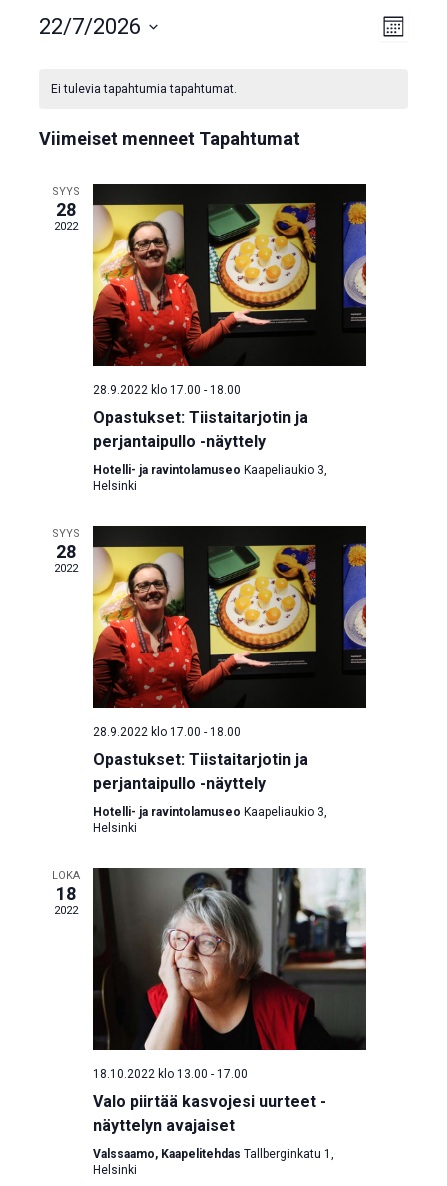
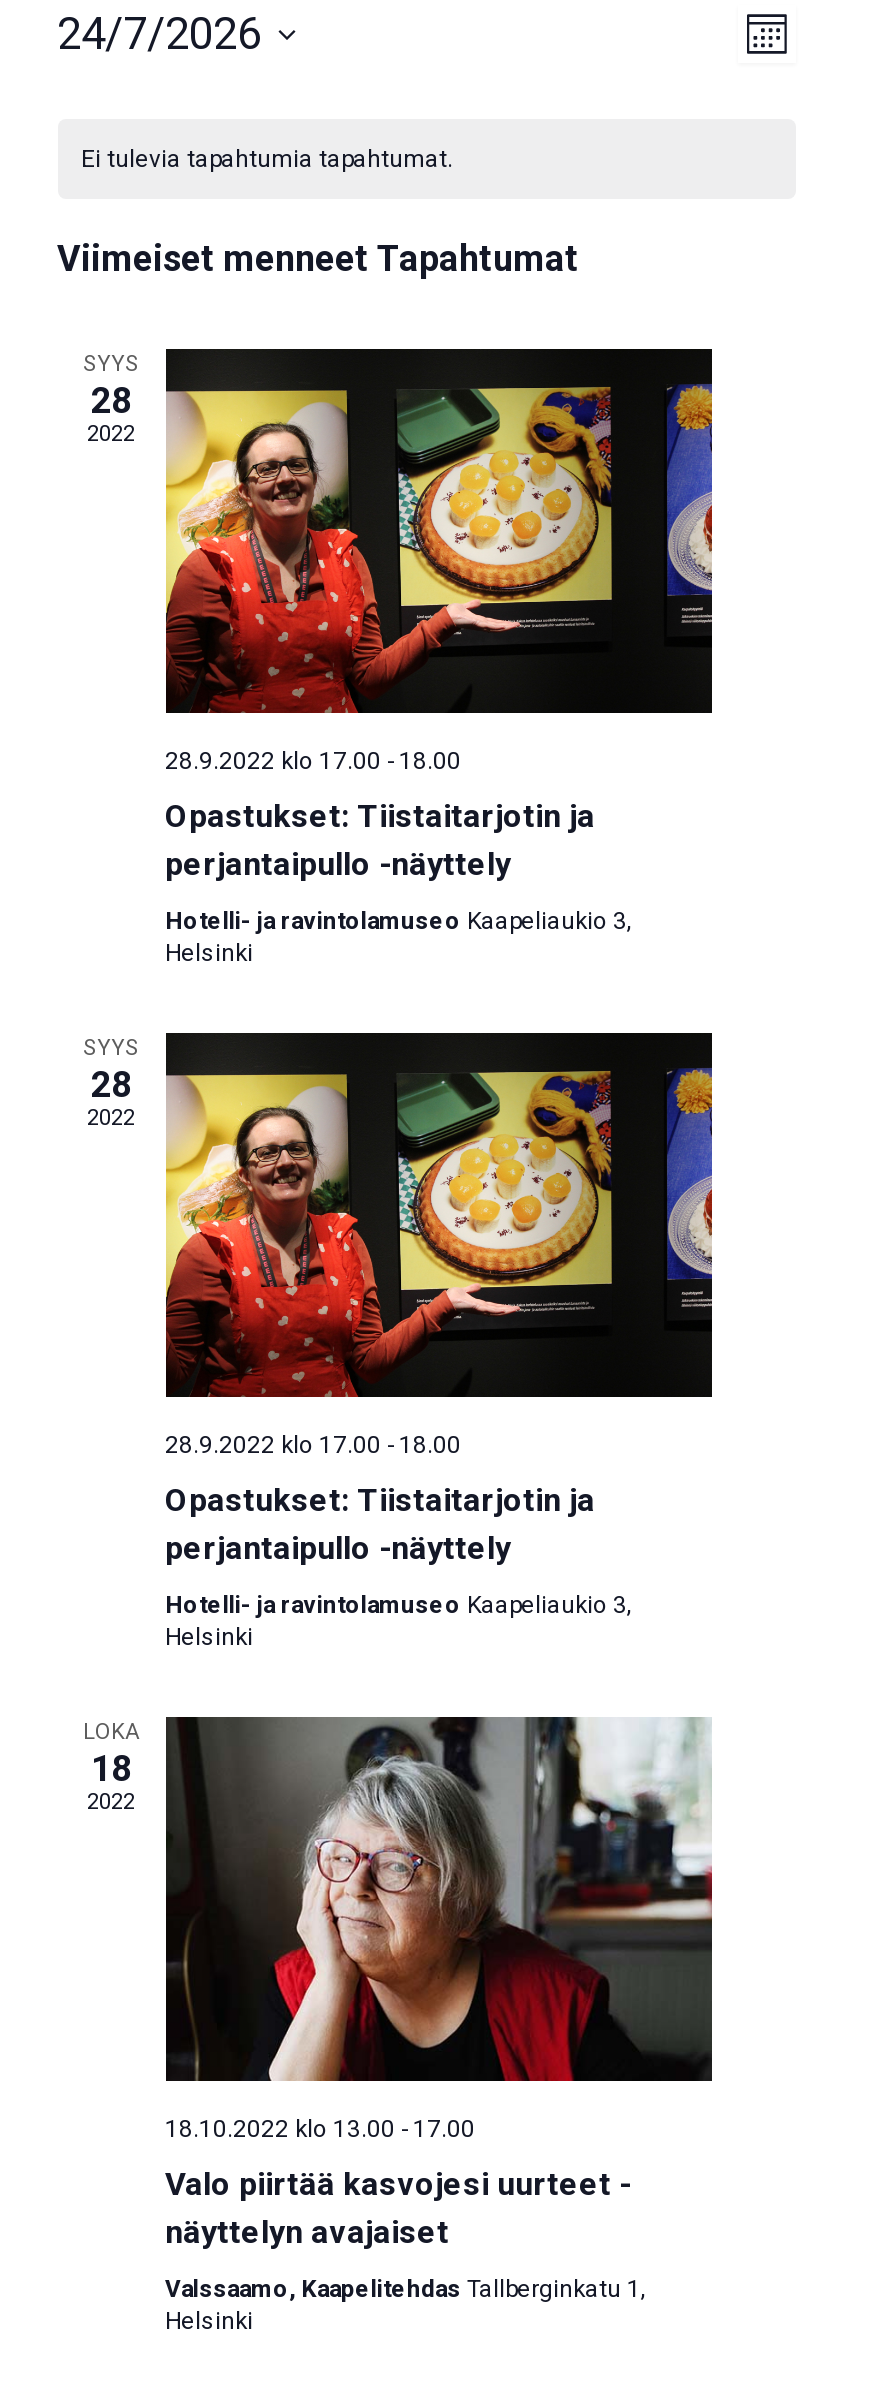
[38,14,140,39] 22/7/2026 -> [57,9,261,59] 24/7/2026

